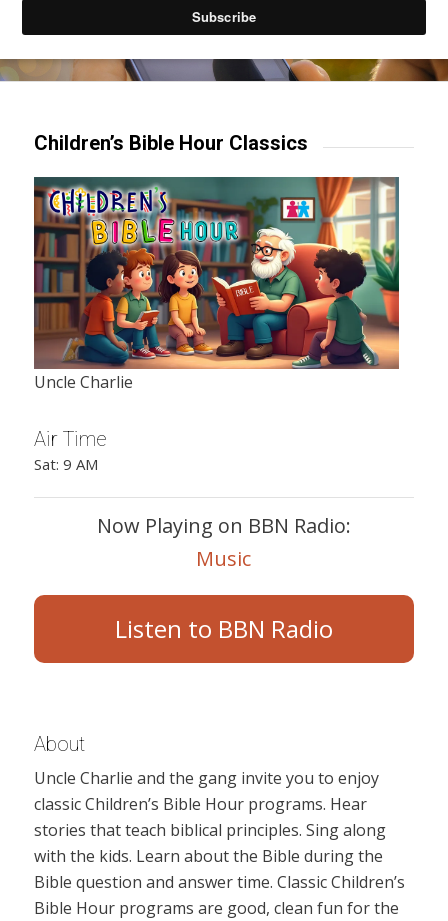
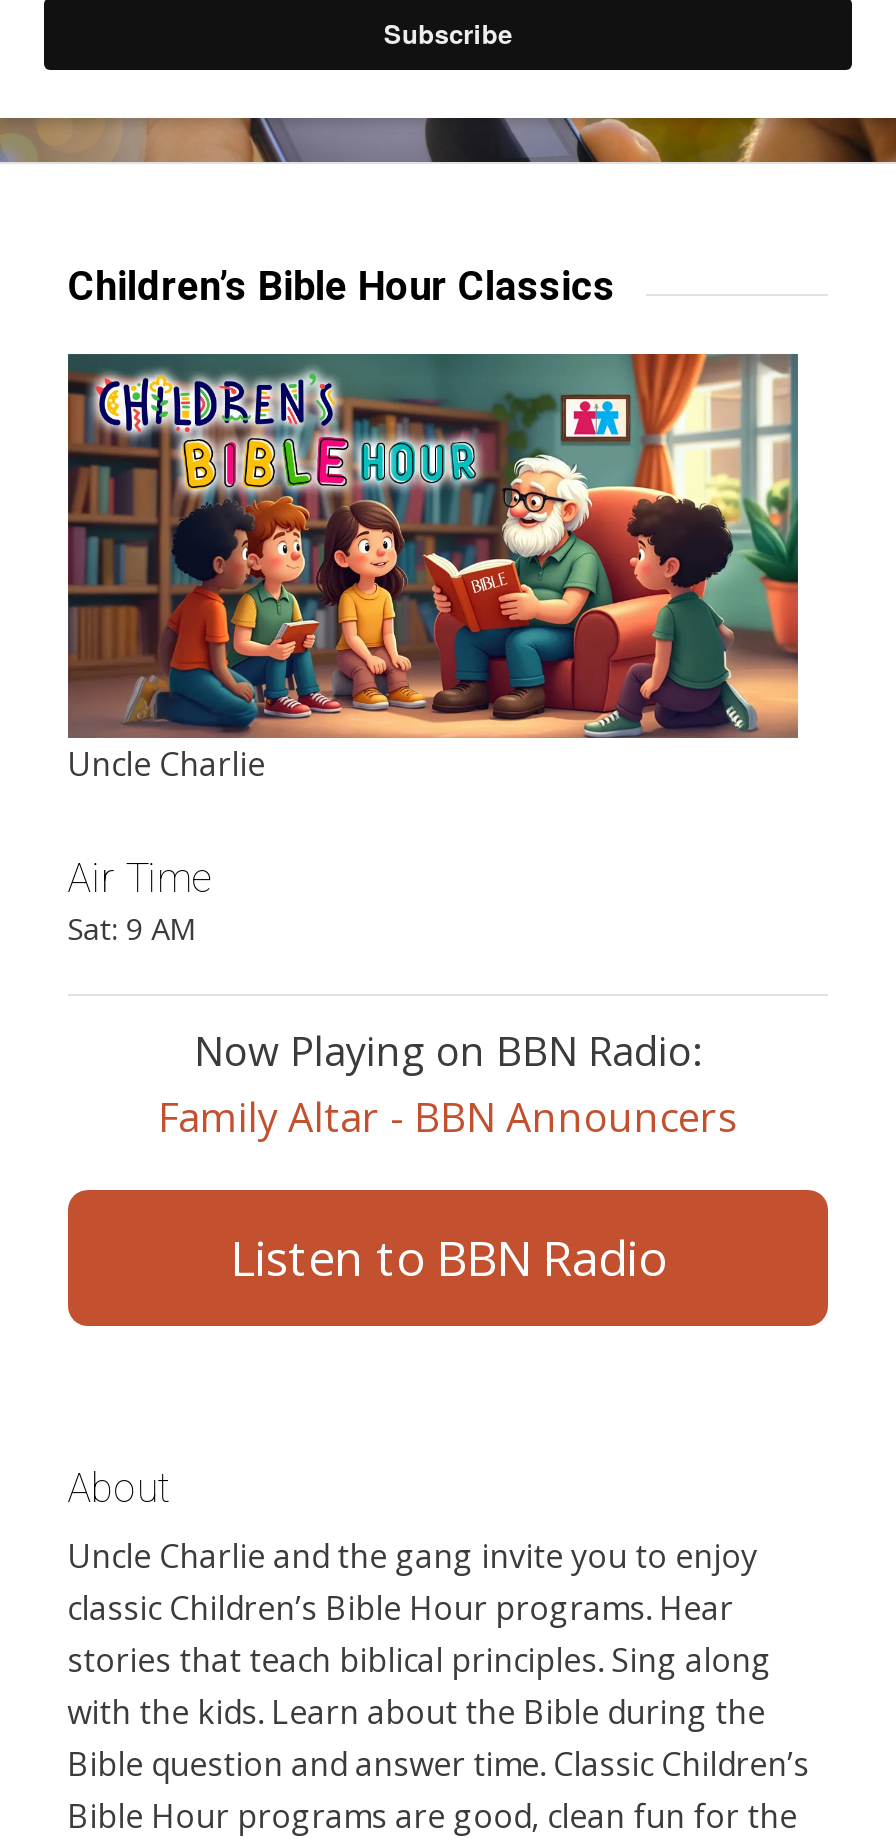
[196,545,251,572] Music -> [158,1090,738,1144] Family Altar - BBN Announcers

